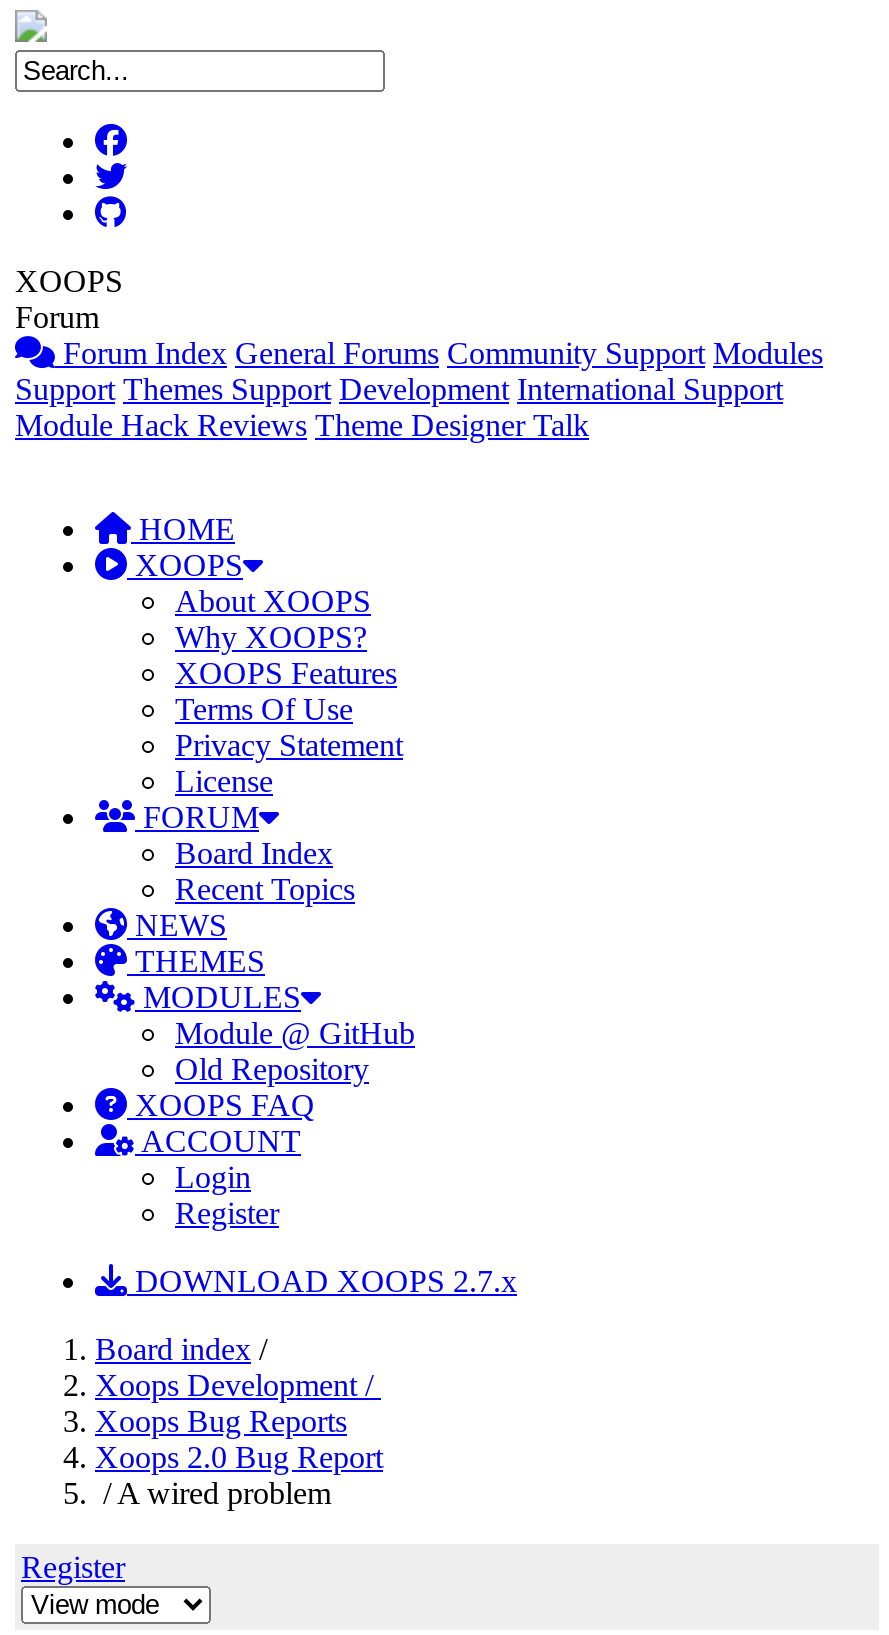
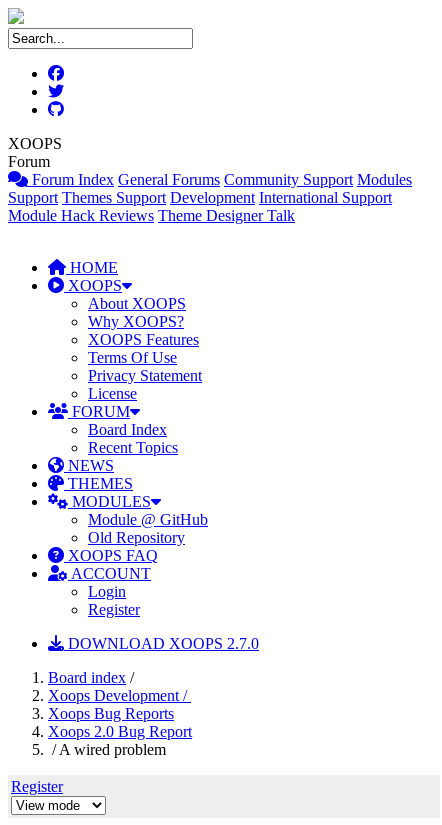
[127,1264,517,1298] DOWNLOAD XOOPS 2.7.x -> [64,635,259,652] DOWNLOAD XOOPS 2.7.0

